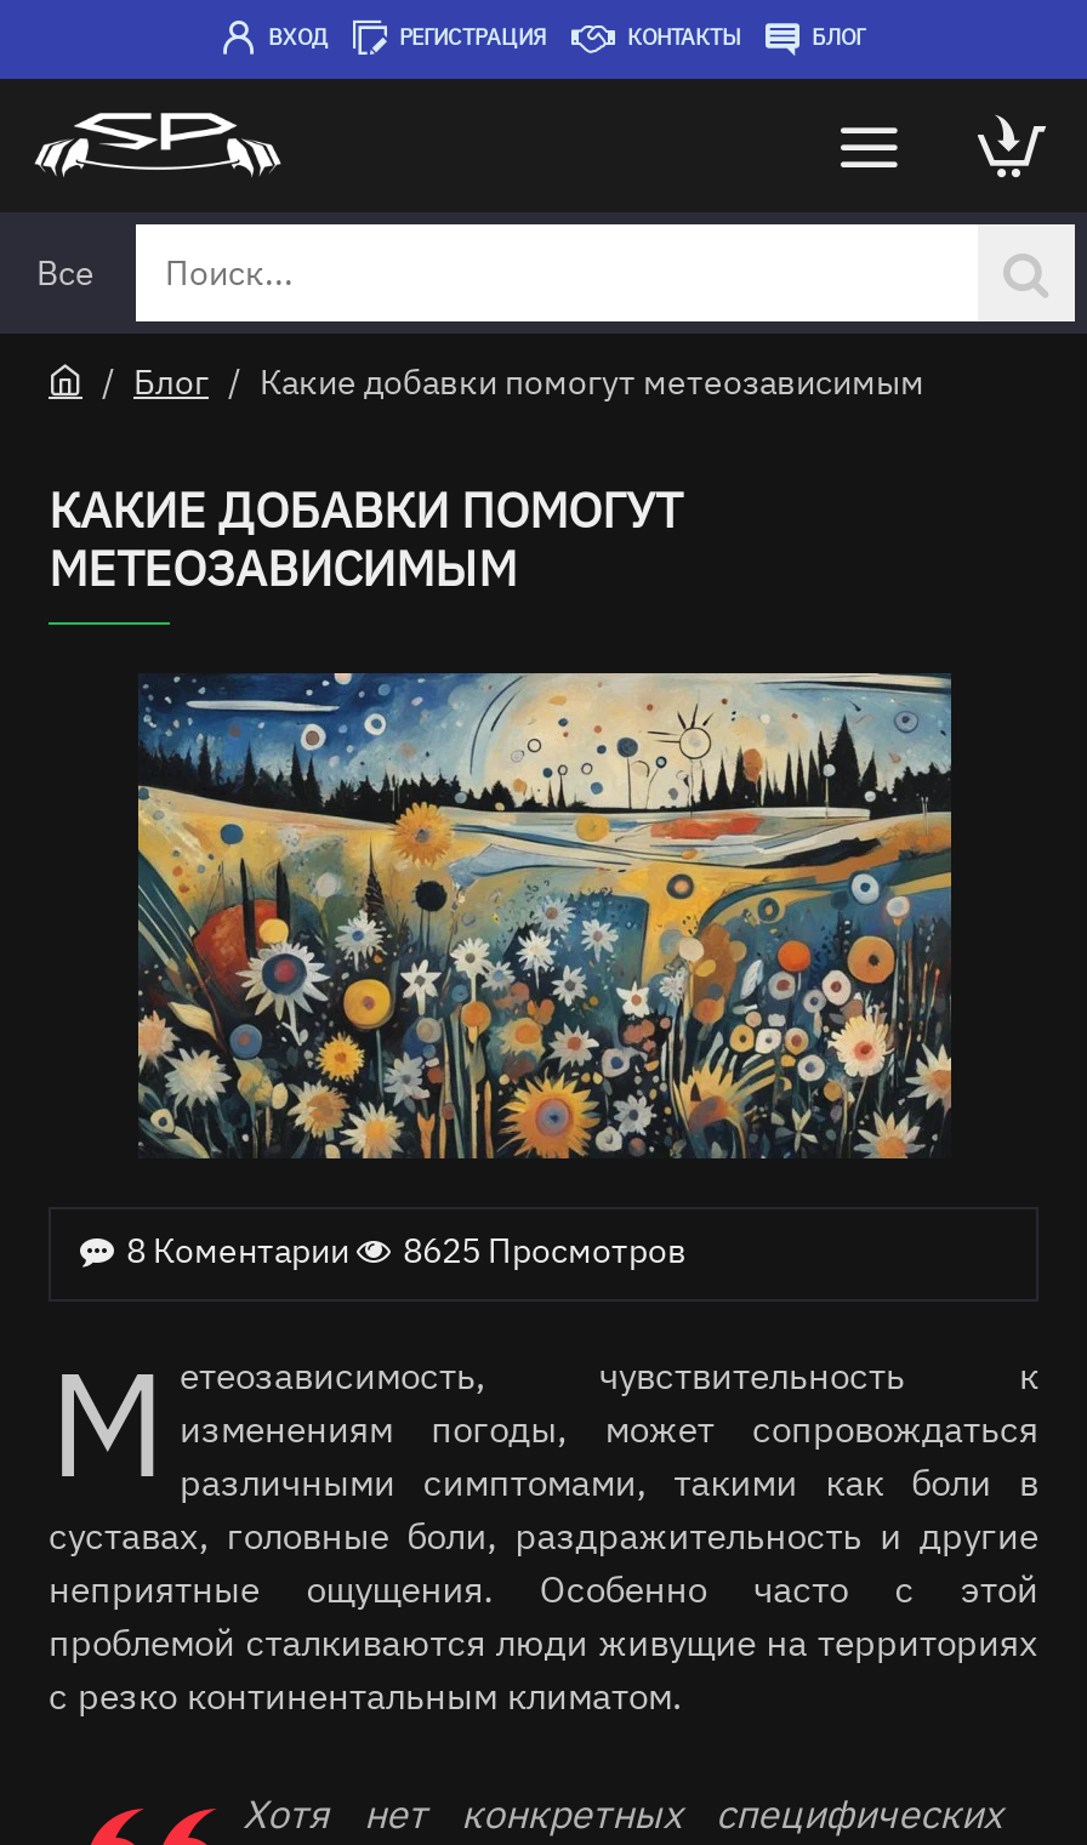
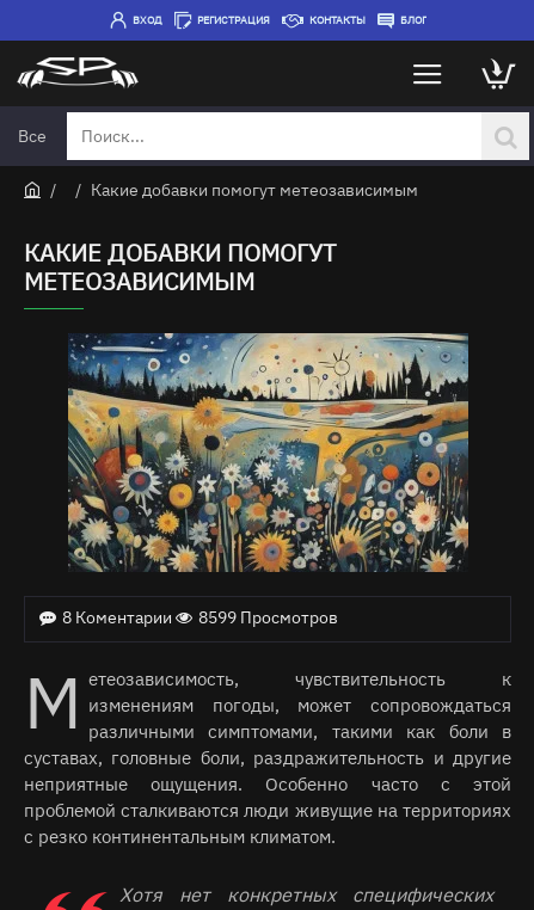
[133,360,209,404] Блог -> none
[126,1229,687,1272] 8 Коментарии 8625 Просмотров -> [62,607,338,628] 8 Коментарии 8599 Просмотров

